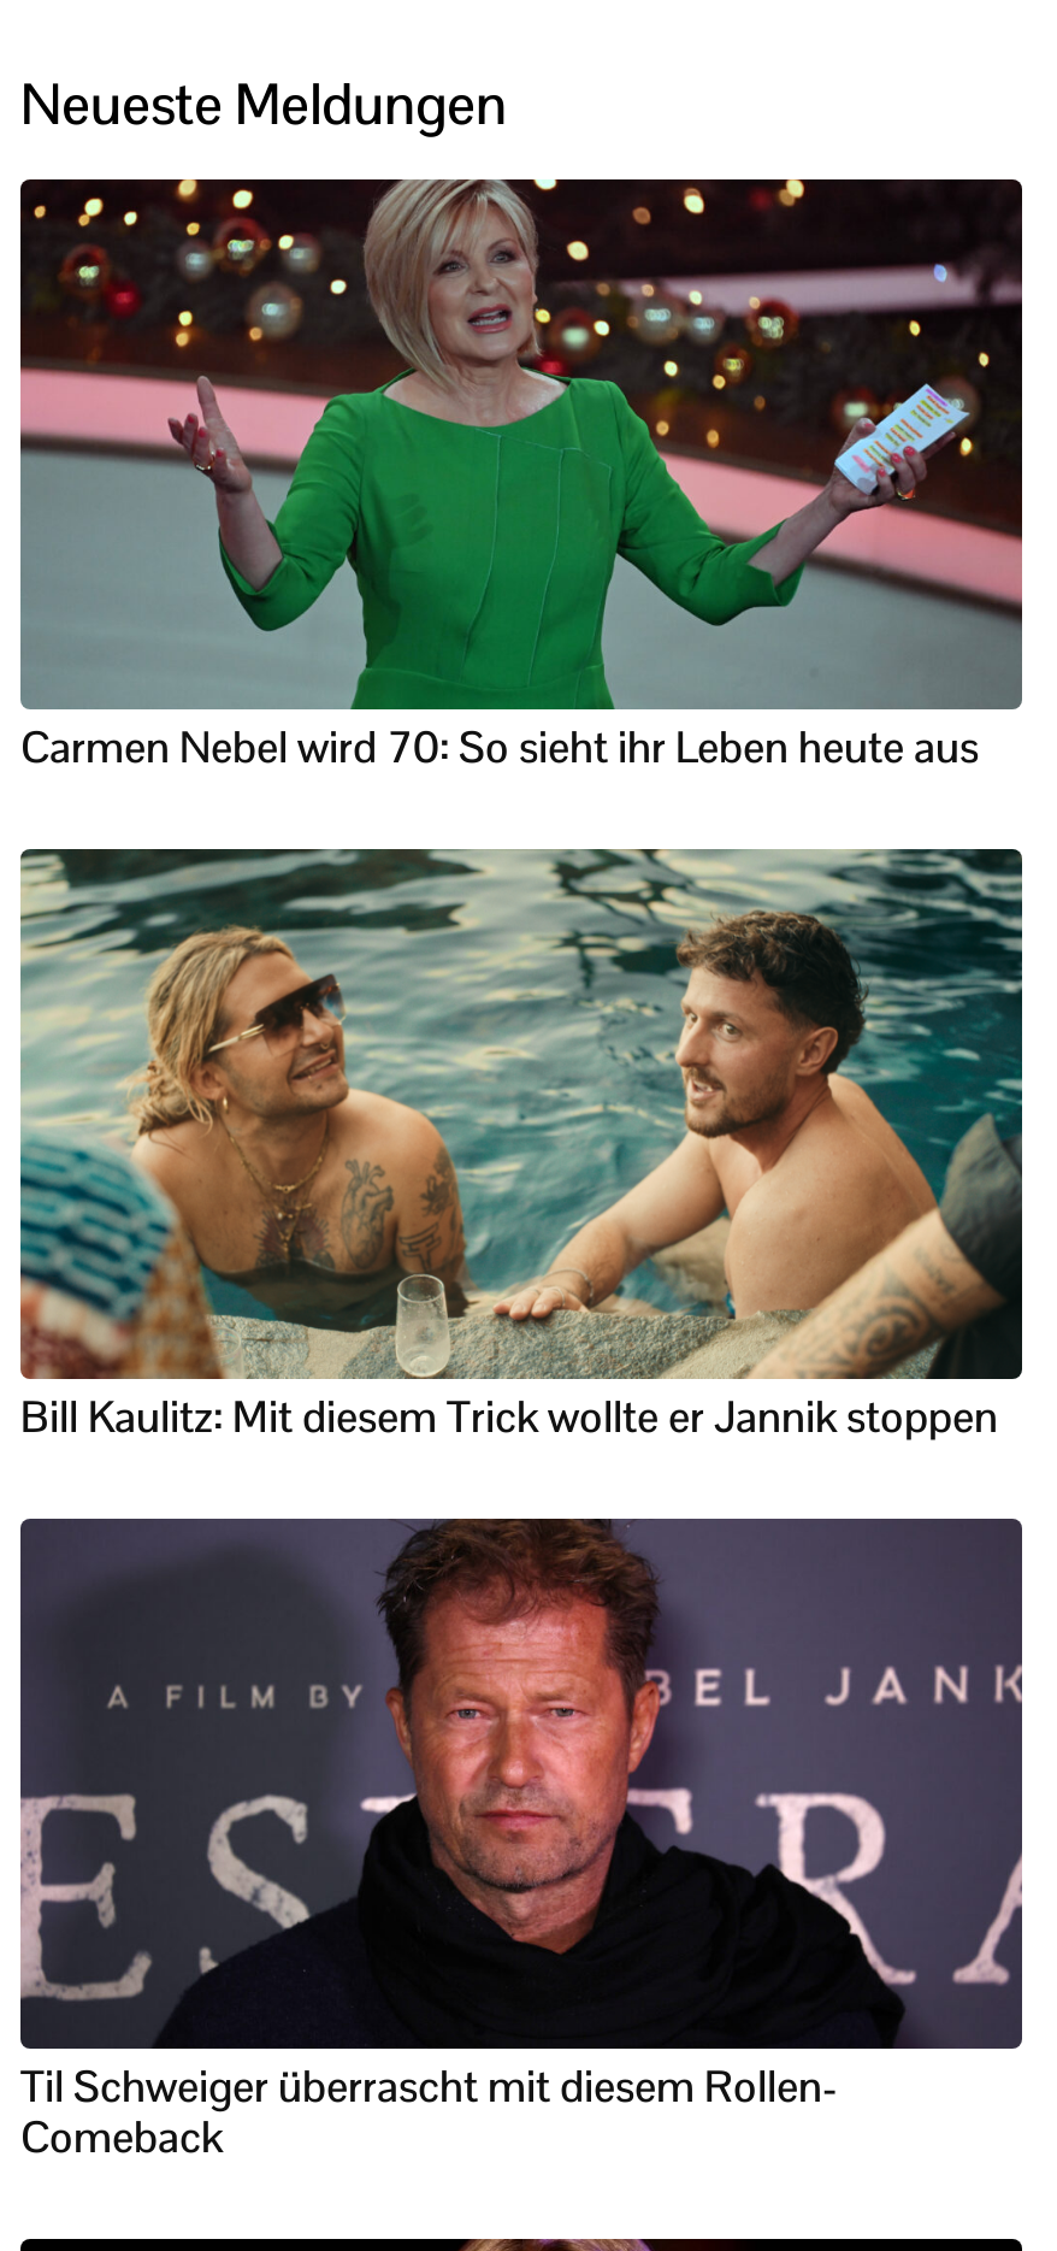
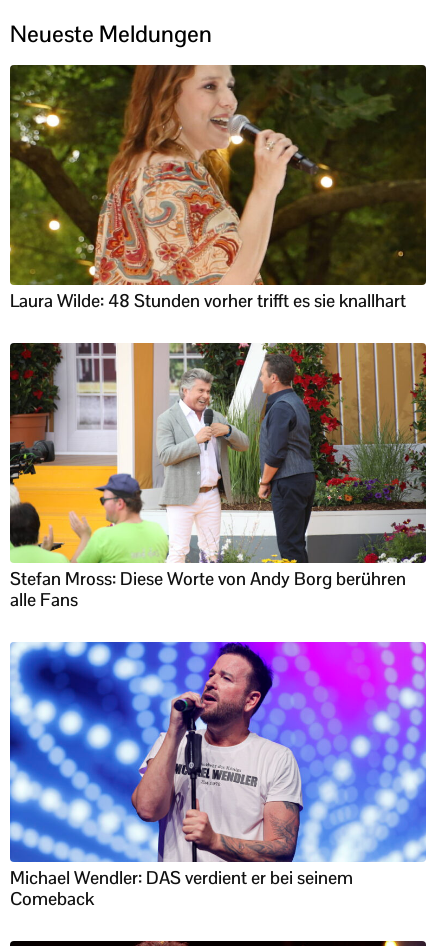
[18,177,1024,776] [image] | Carmen Nebel wird 70: So sieht ihr Leben heute aus -> [9,64,427,312] [image] | Laura Wilde: 48 Stunden vorher trifft es sie knallhart
[18,847,1022,1445] [image] | Bill Kaulitz: Mit diesem Trick wollte er Jannik stoppen -> [9,342,427,611] [image] | Stefan Mross: Diese Worte von Andy Borg berühren | alle Fans
[18,1516,1024,2115] [image] | Til Schweiger überrascht mit diesem Rollen- -> [9,641,427,889] [image] | Michael Wendler: DAS verdient er bei seinem

